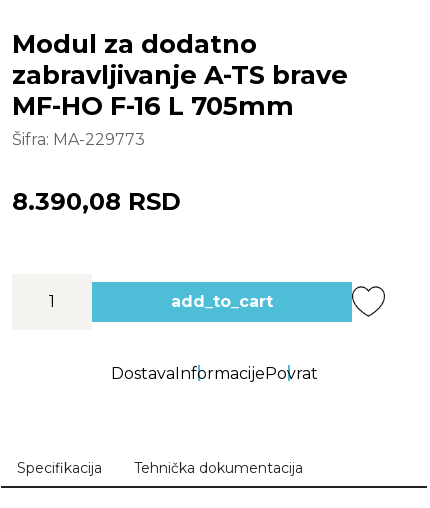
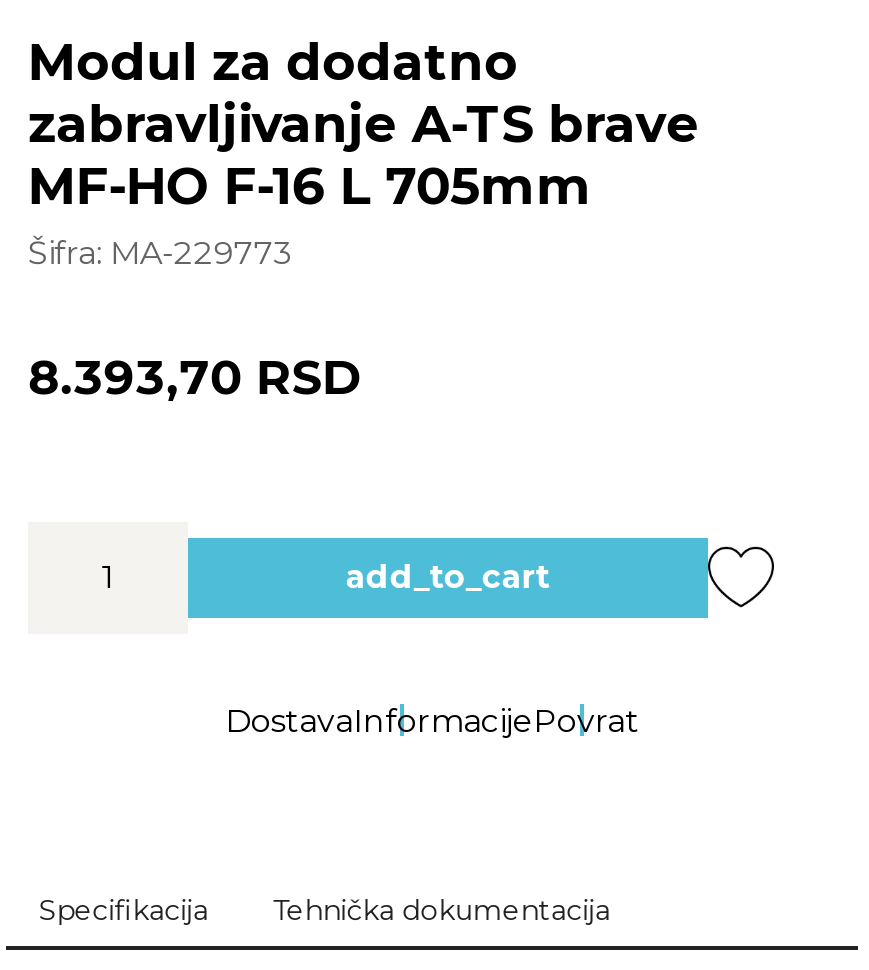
[12,187,181,216] 8.390,08 RSD -> [28,347,362,405] 8.393,70 RSD

